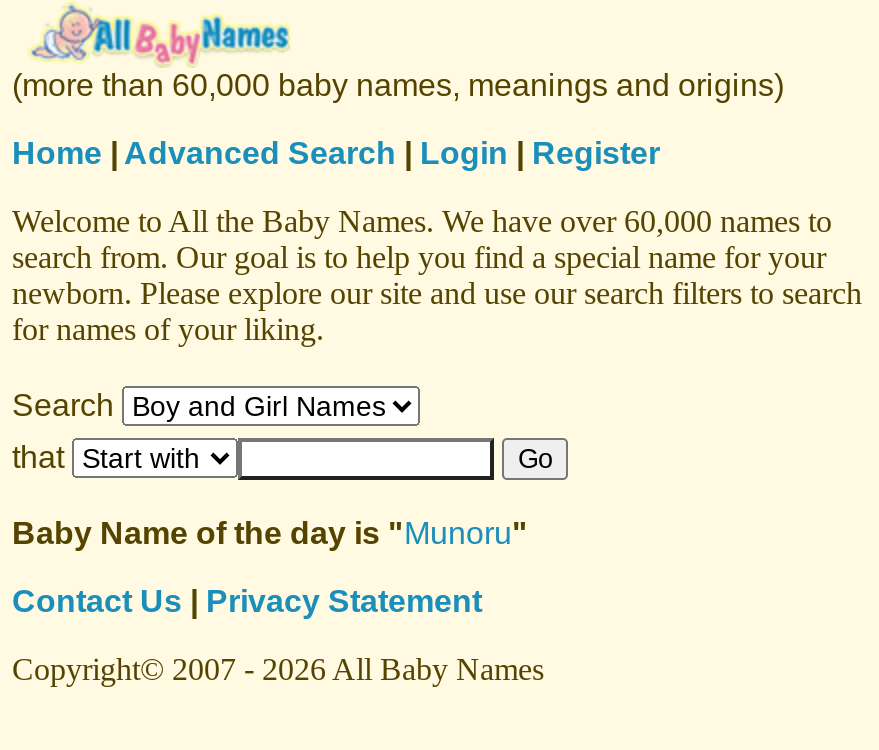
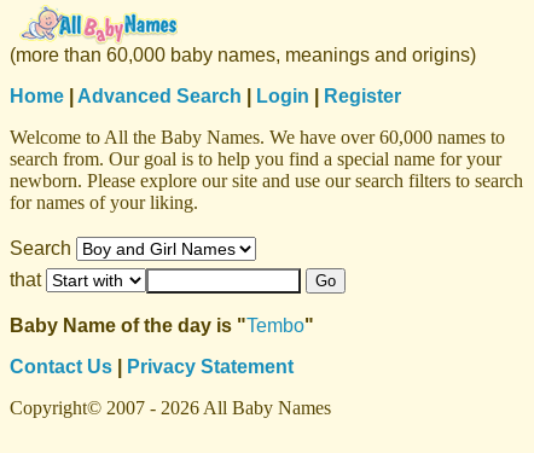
[12,516,528,550] Baby Name of the day is " Munoru" -> [10,315,314,336] Baby Name of the day is " Tembo"

